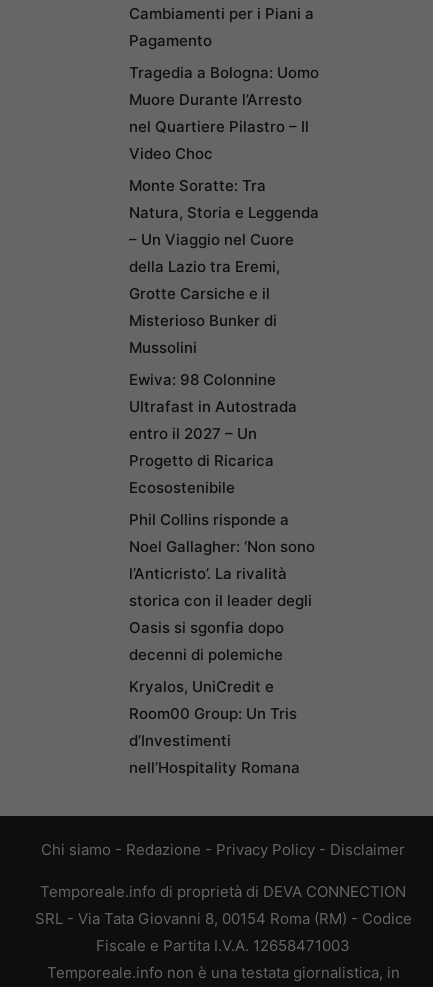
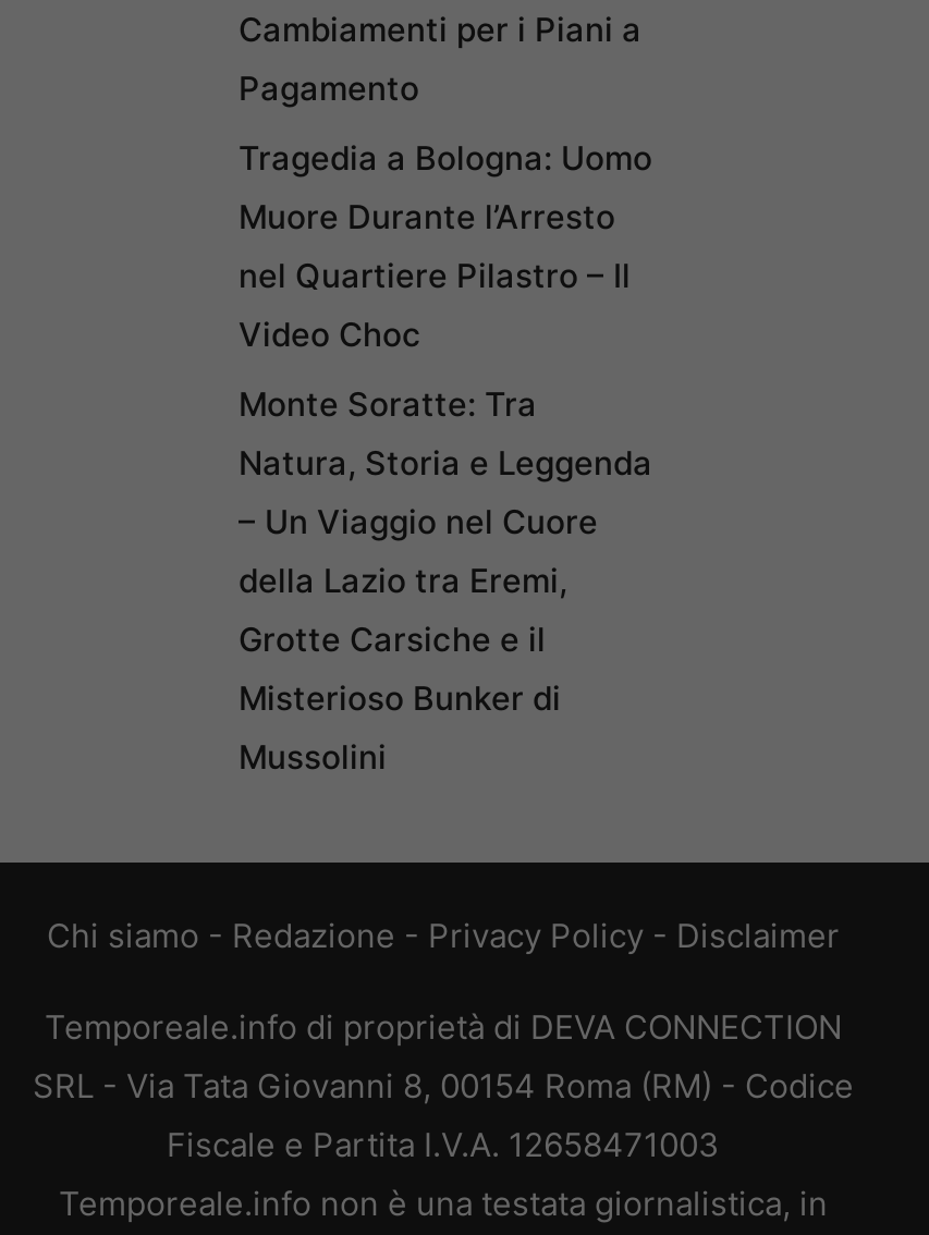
[129,370,315,777] Ewiva: 98 Colonnine | Ultrafast in Autostrada | entro il 2027 – Un | Progetto di Ricarica | Ecosostenibile | Phil Collins risponde a | Noel Gallagher: ‘Non sono | l’Anticristo’. La rivalità | storica con il leader degli | Oasis si sgonfia dopo | decenni di polemiche | Kryalos, UniCredit e | Room00 Group: Un Tris | d’Investimenti | nell’Hospitality Romana -> none

